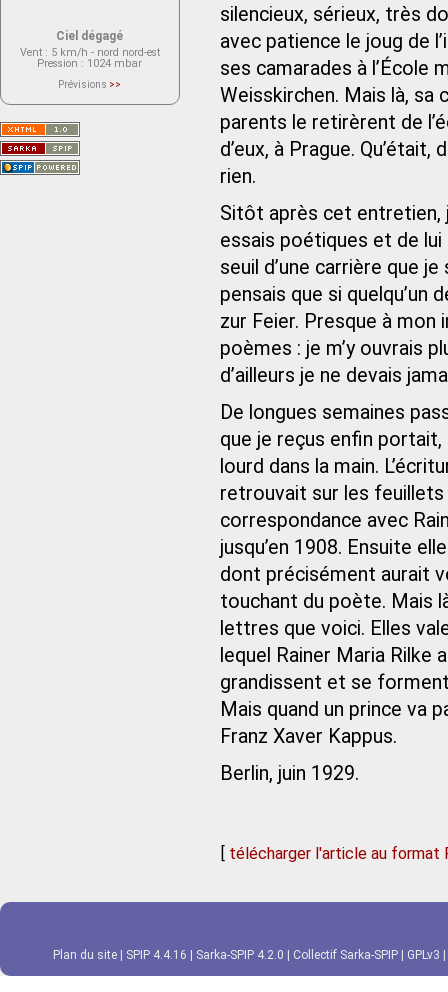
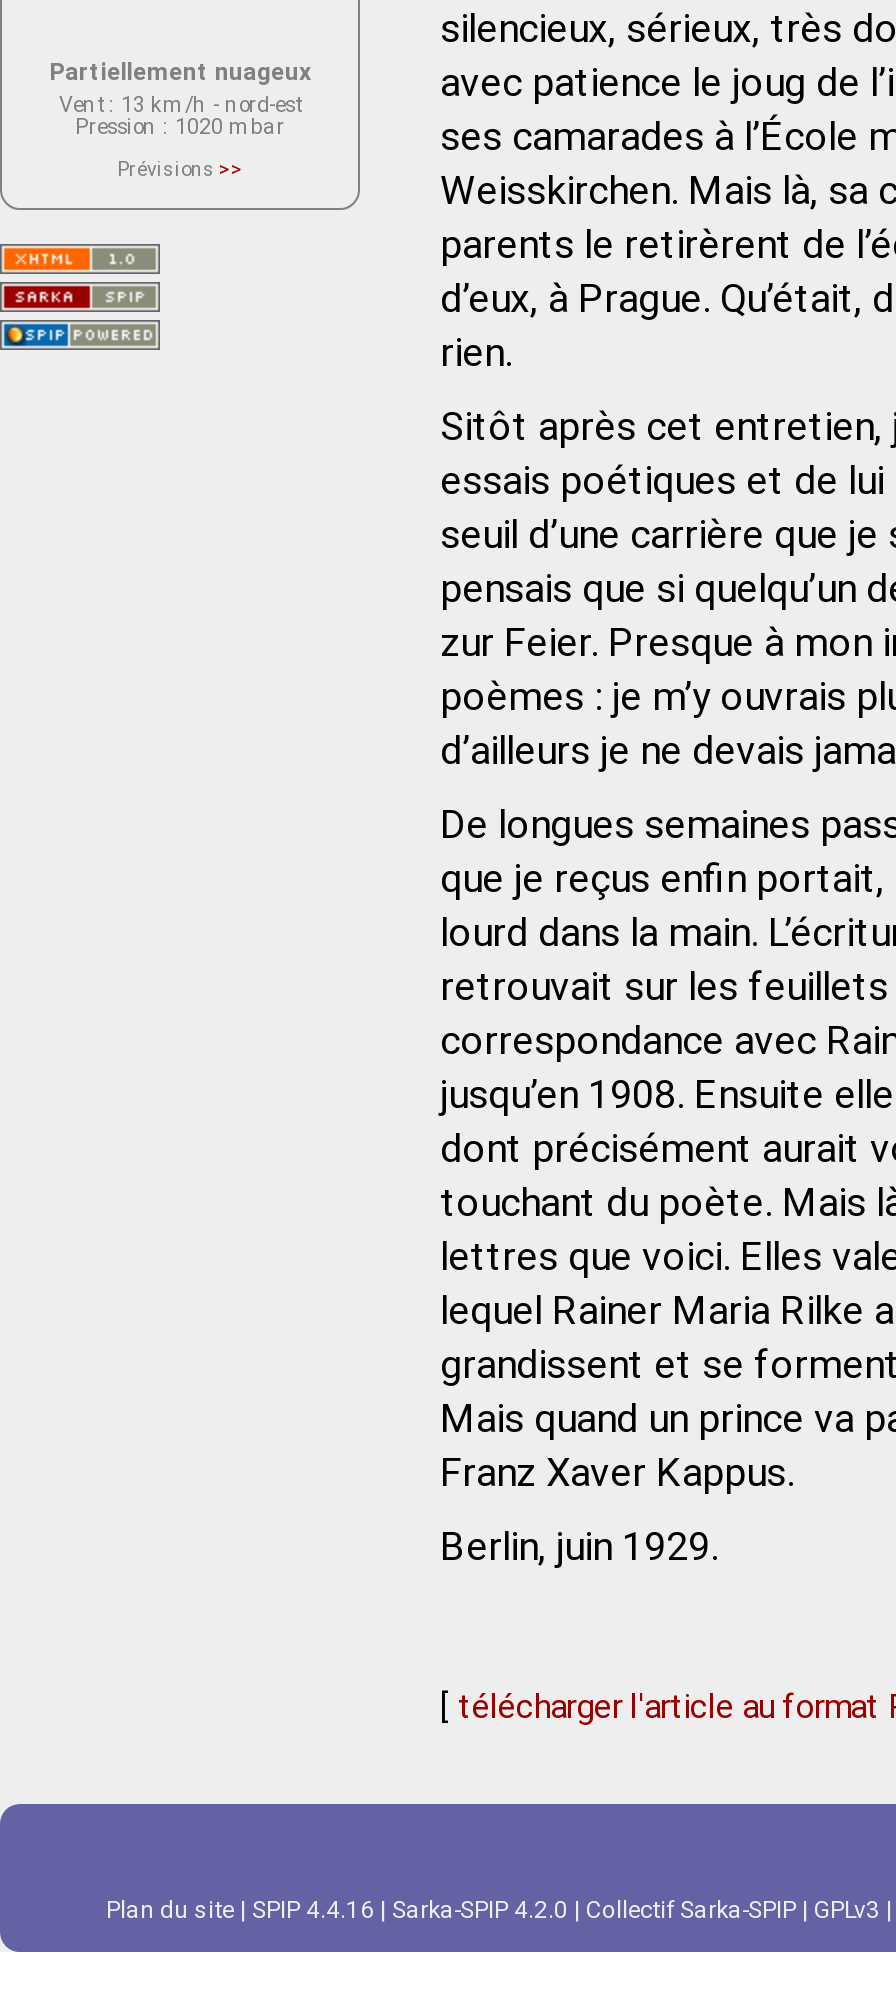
[20,29,160,70] Ciel dégagé | Vent: 5 km/h - nord nord-est | Pression: 1024 mbar -> [49,58,311,140] Partiellement nuageux | Vent: 13 km/h - nord-est | Pression: 1020 mbar

